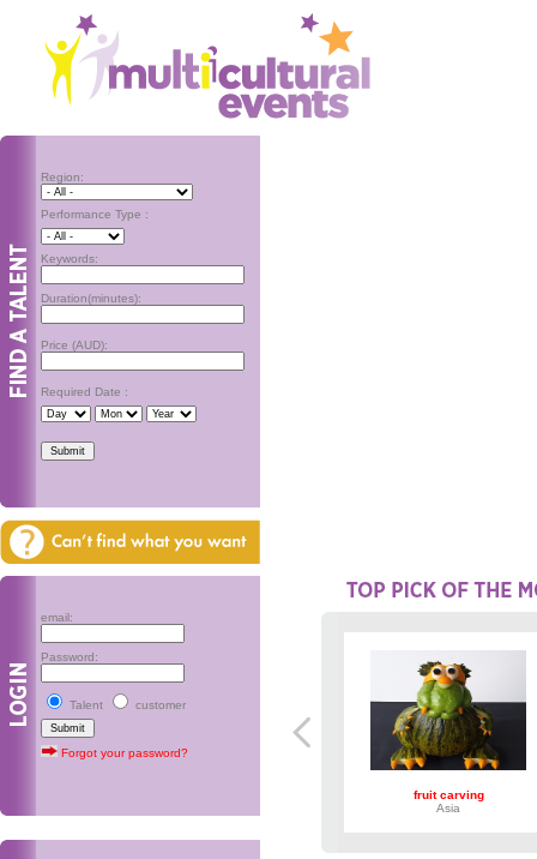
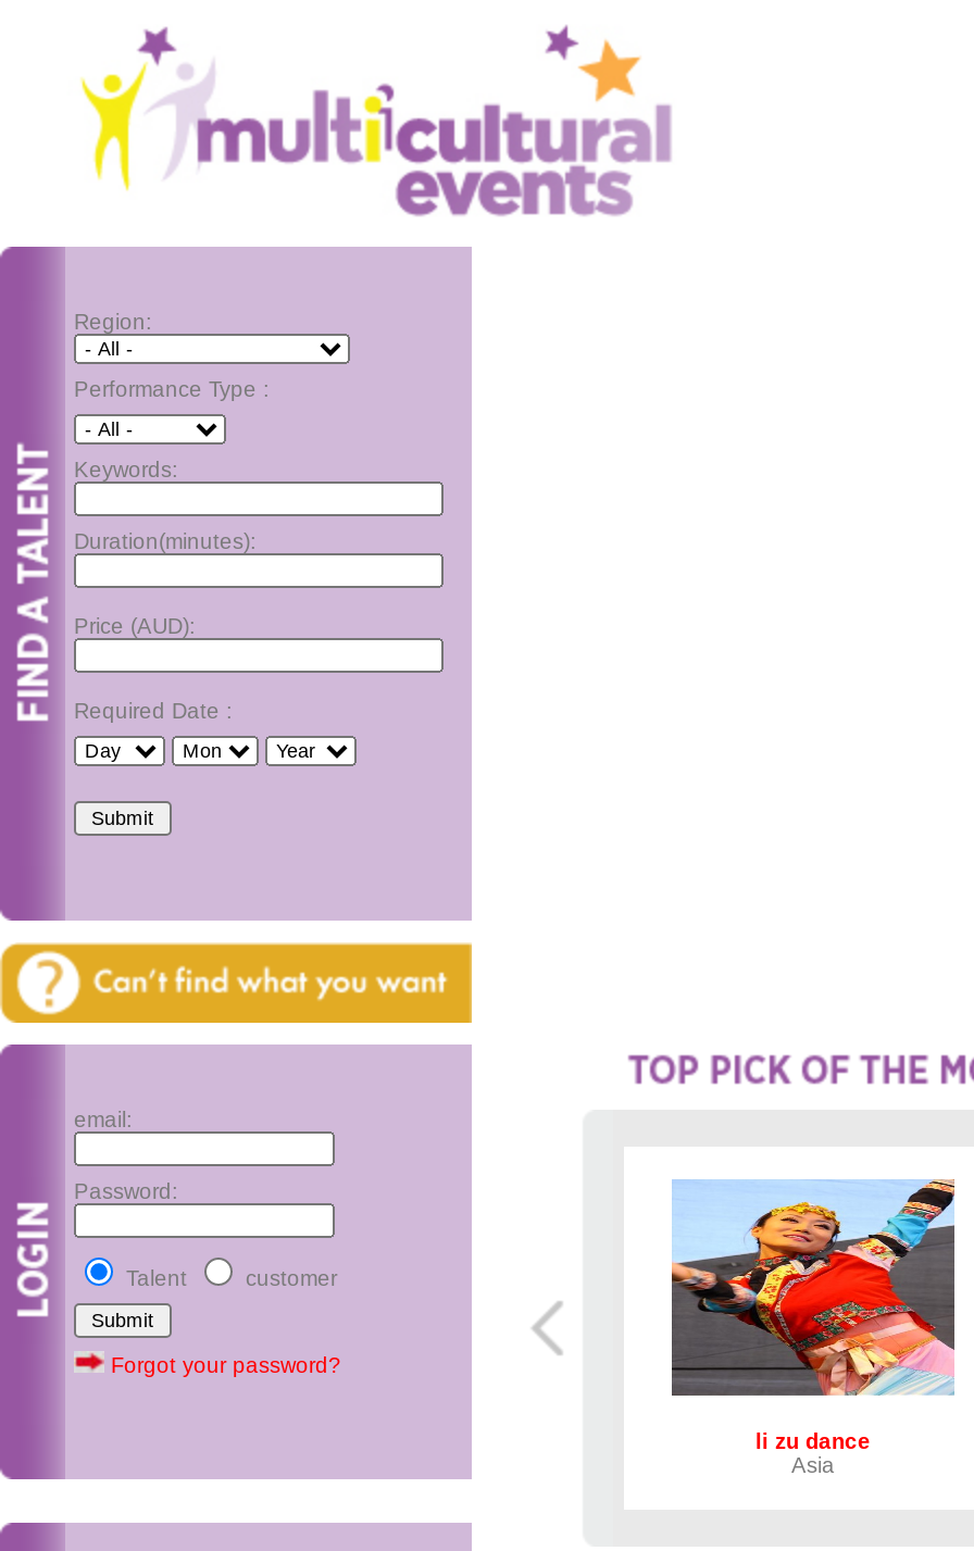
[370,651,527,801] [image] | fruit carving -> [672,1179,957,1453] [image] | li zu dance

